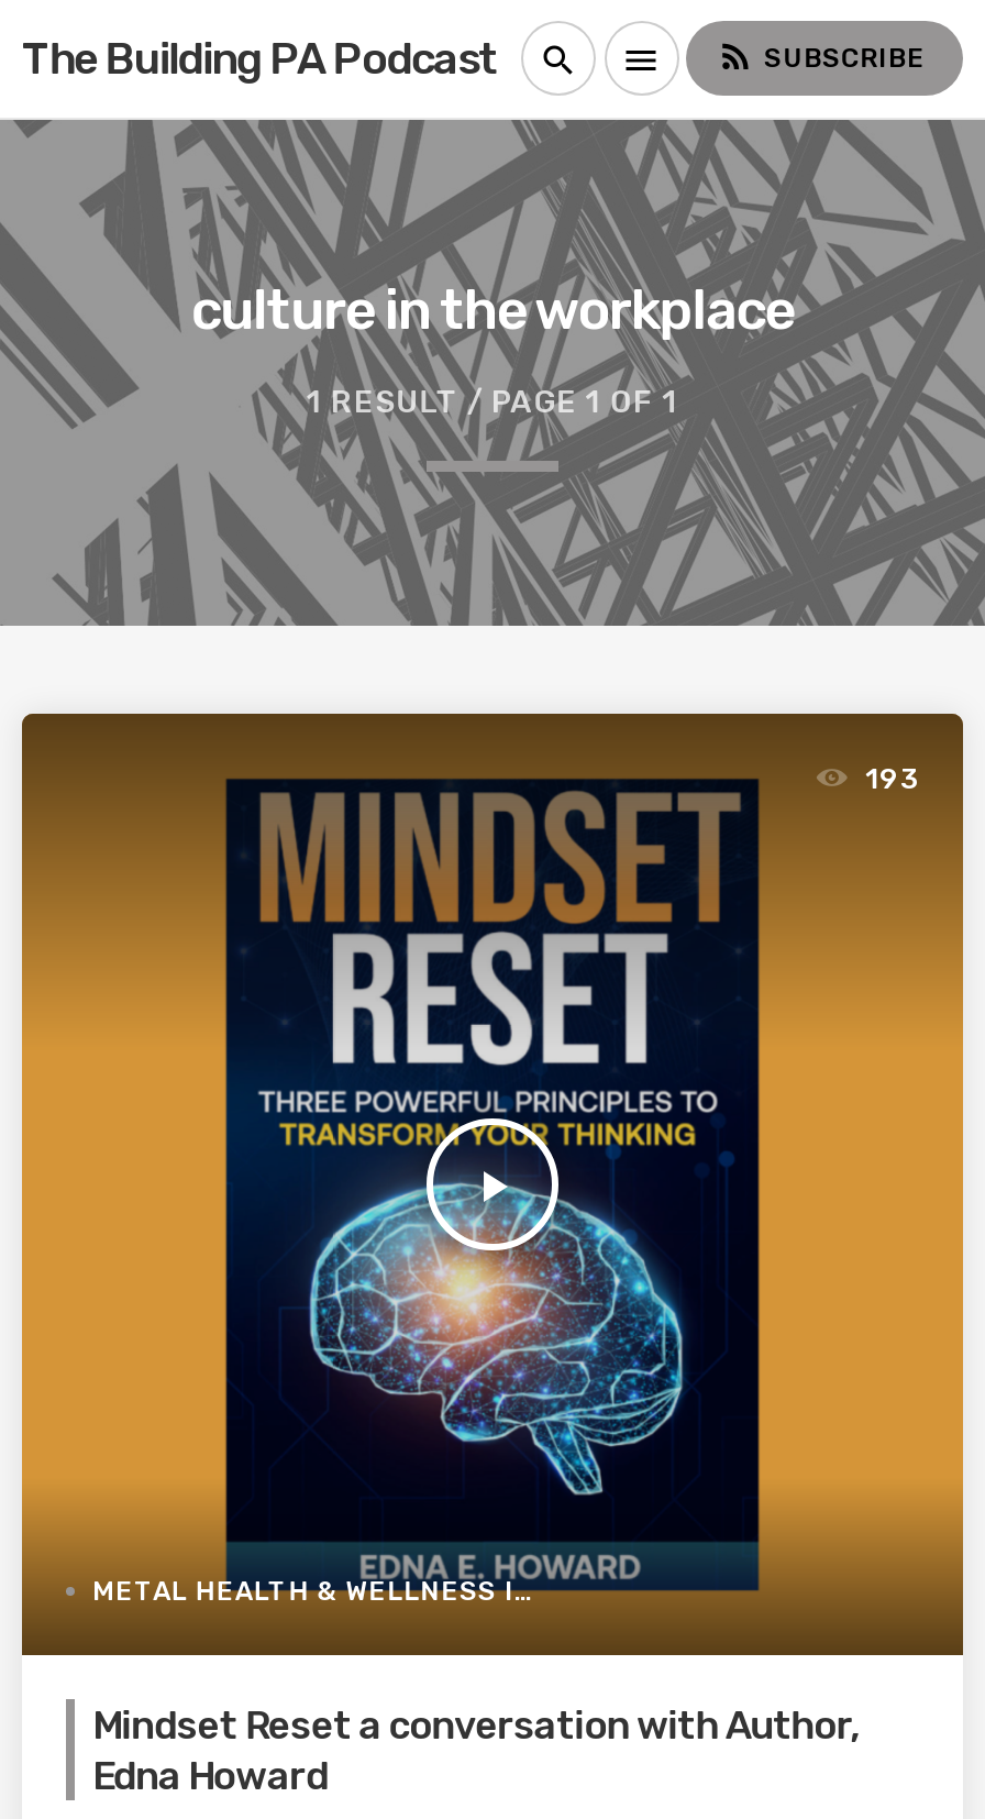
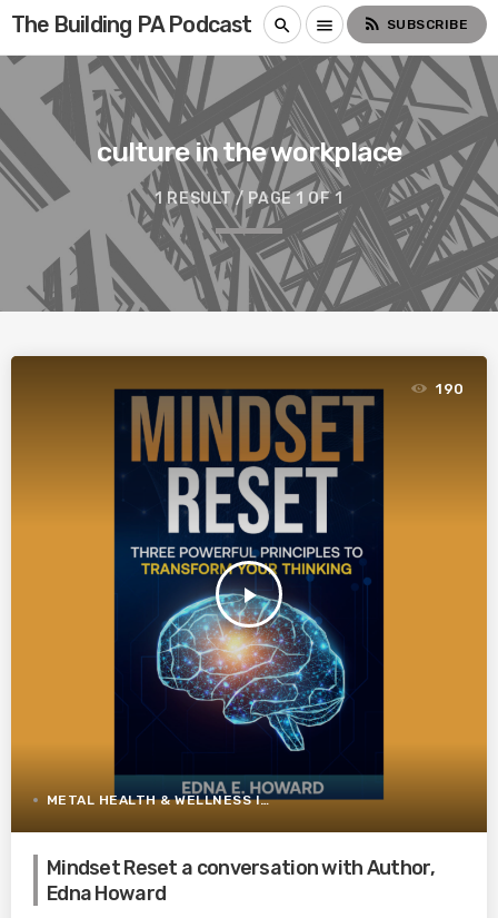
[857,762,919,795] 193 -> [432,381,465,397] 190

